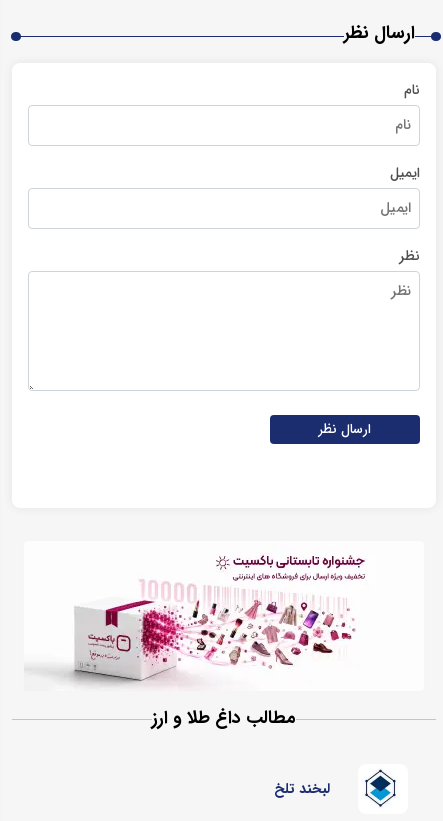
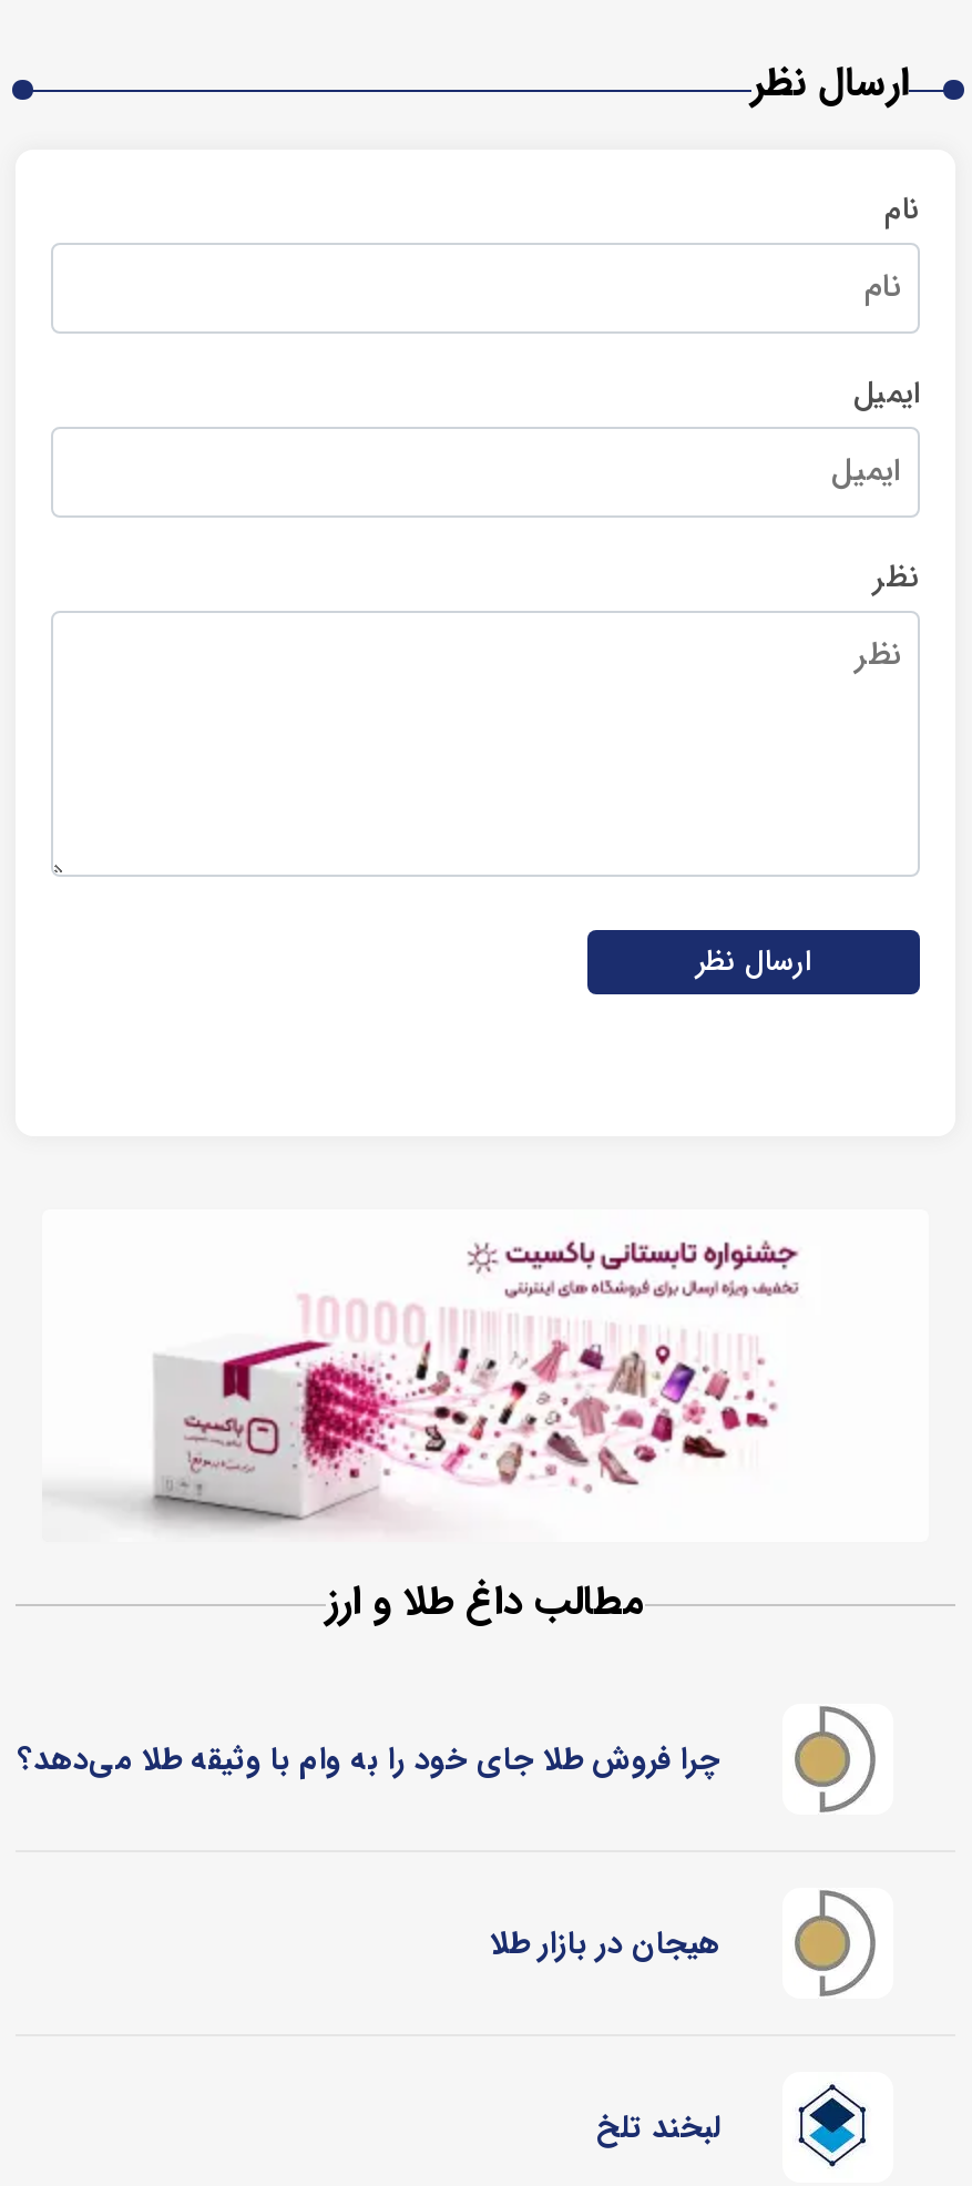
none -> [18,1704,878,1815] [image] | چرا فروش طلا جای خود را به وام با وثیقه طلا می‌دهد؟
none -> [490,1888,876,1999] [image] | هیجان در بازار طلا

